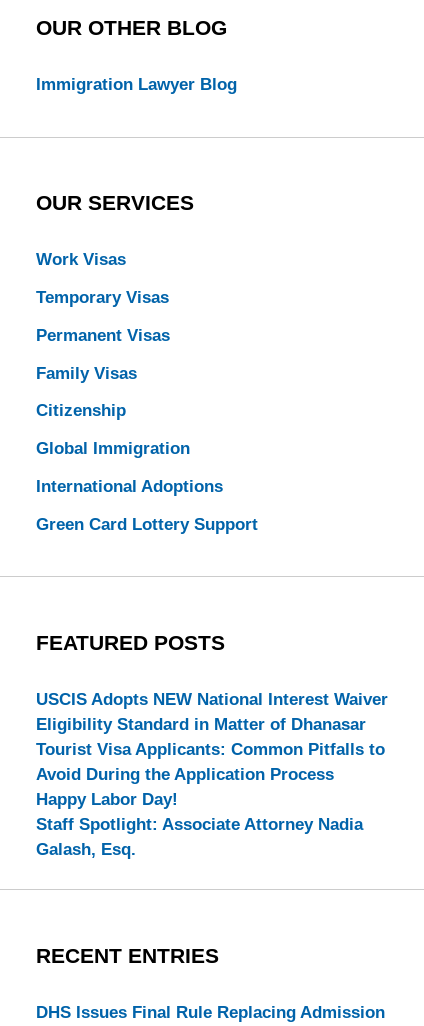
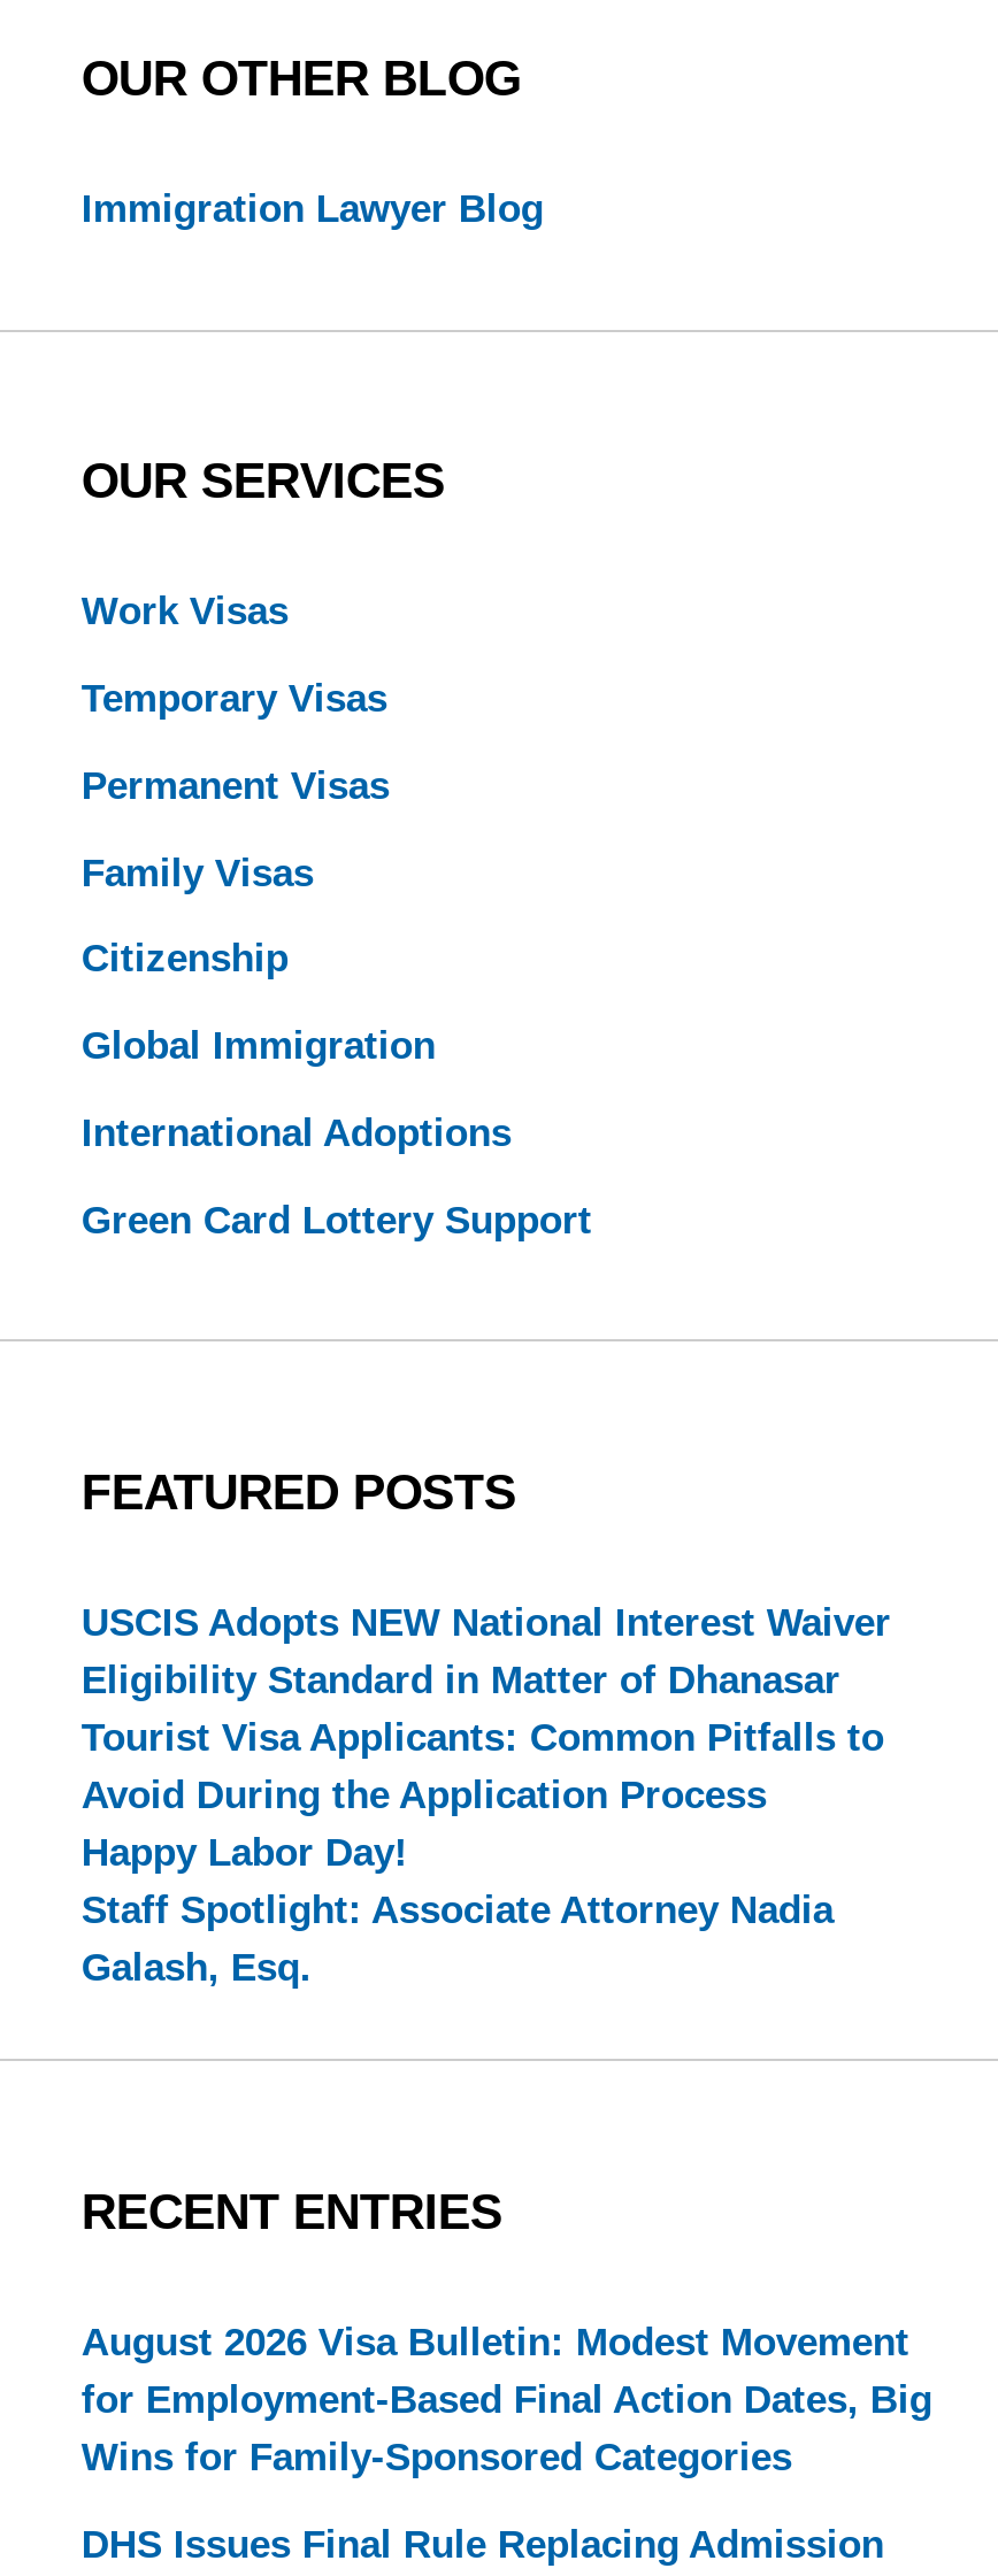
none -> [81,2321,932,2479] August 2026 Visa Bulletin: Modest Movement | for Employment-Based Final Action Dates, Big | Wins for Family-Sponsored Categories

